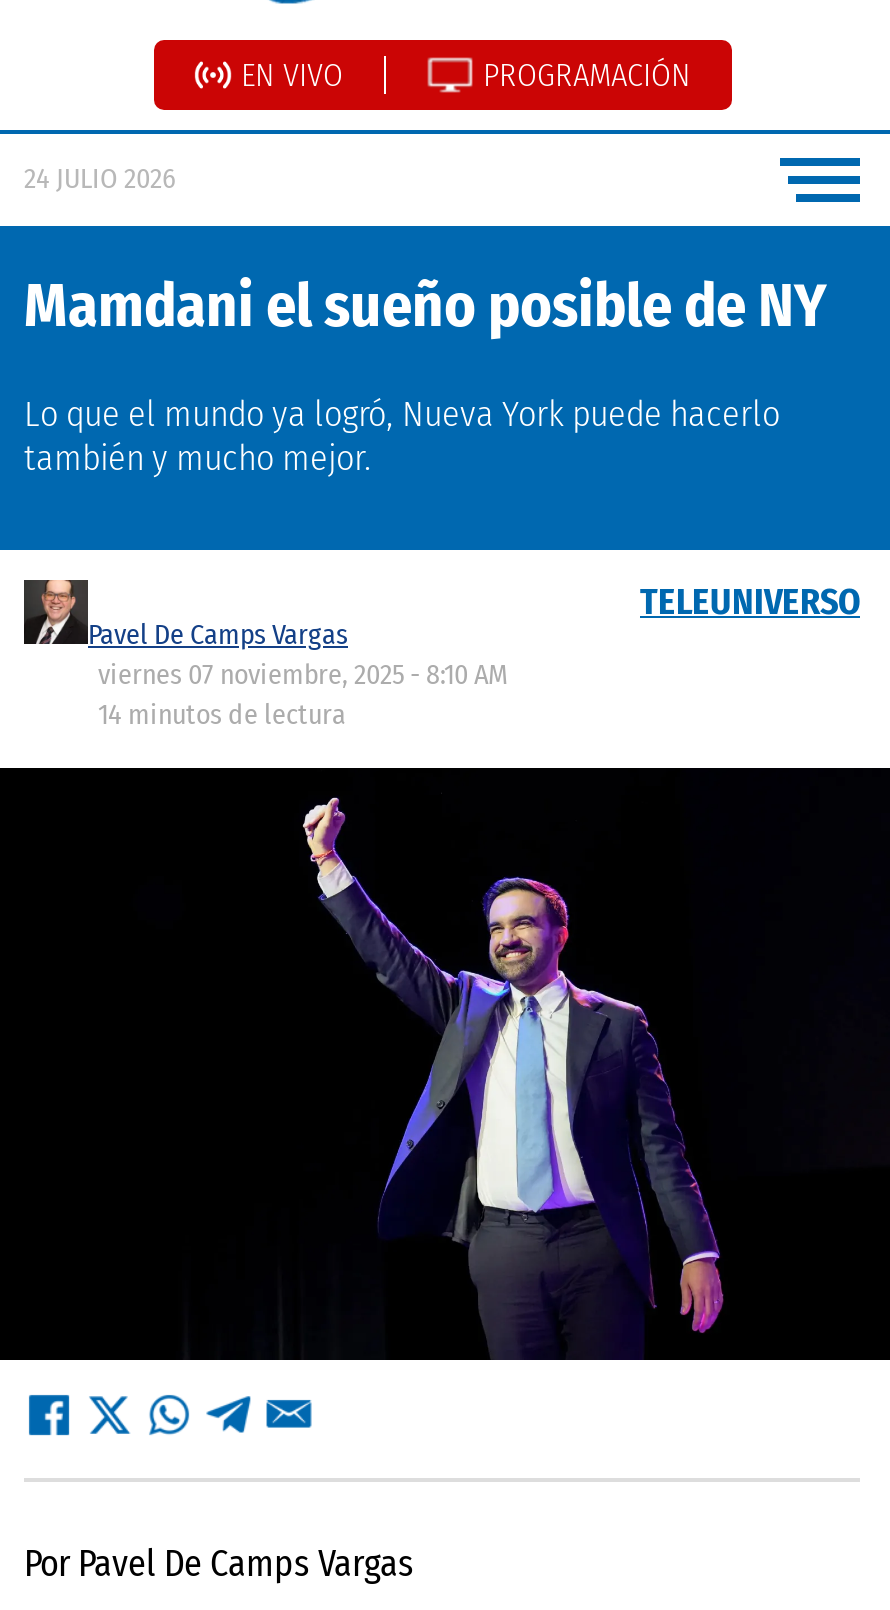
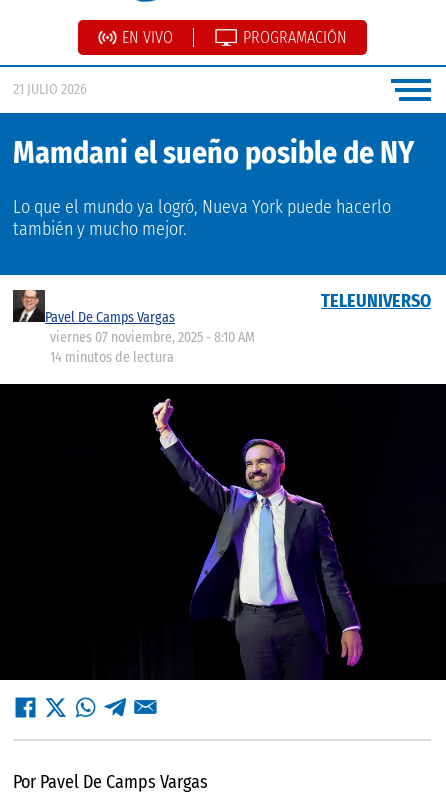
[24,162,176,196] 24 JULIO 2026 -> [13,81,87,98] 21 JULIO 2026

